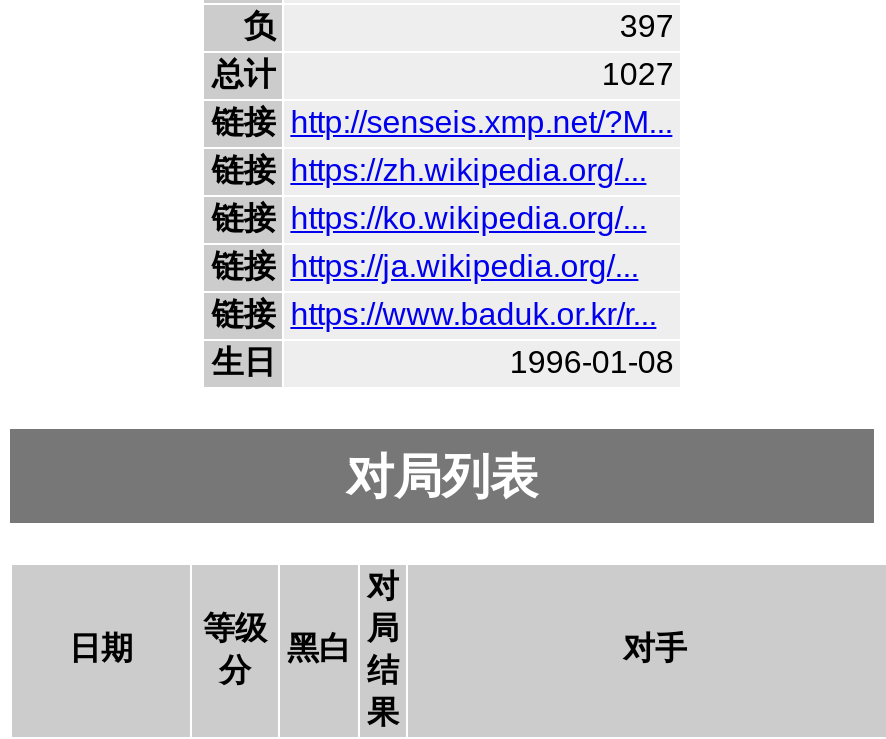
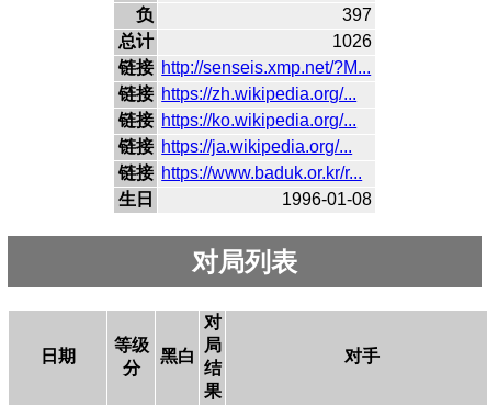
[602,58,674,92] 1027 -> [332,32,372,51] 1026

